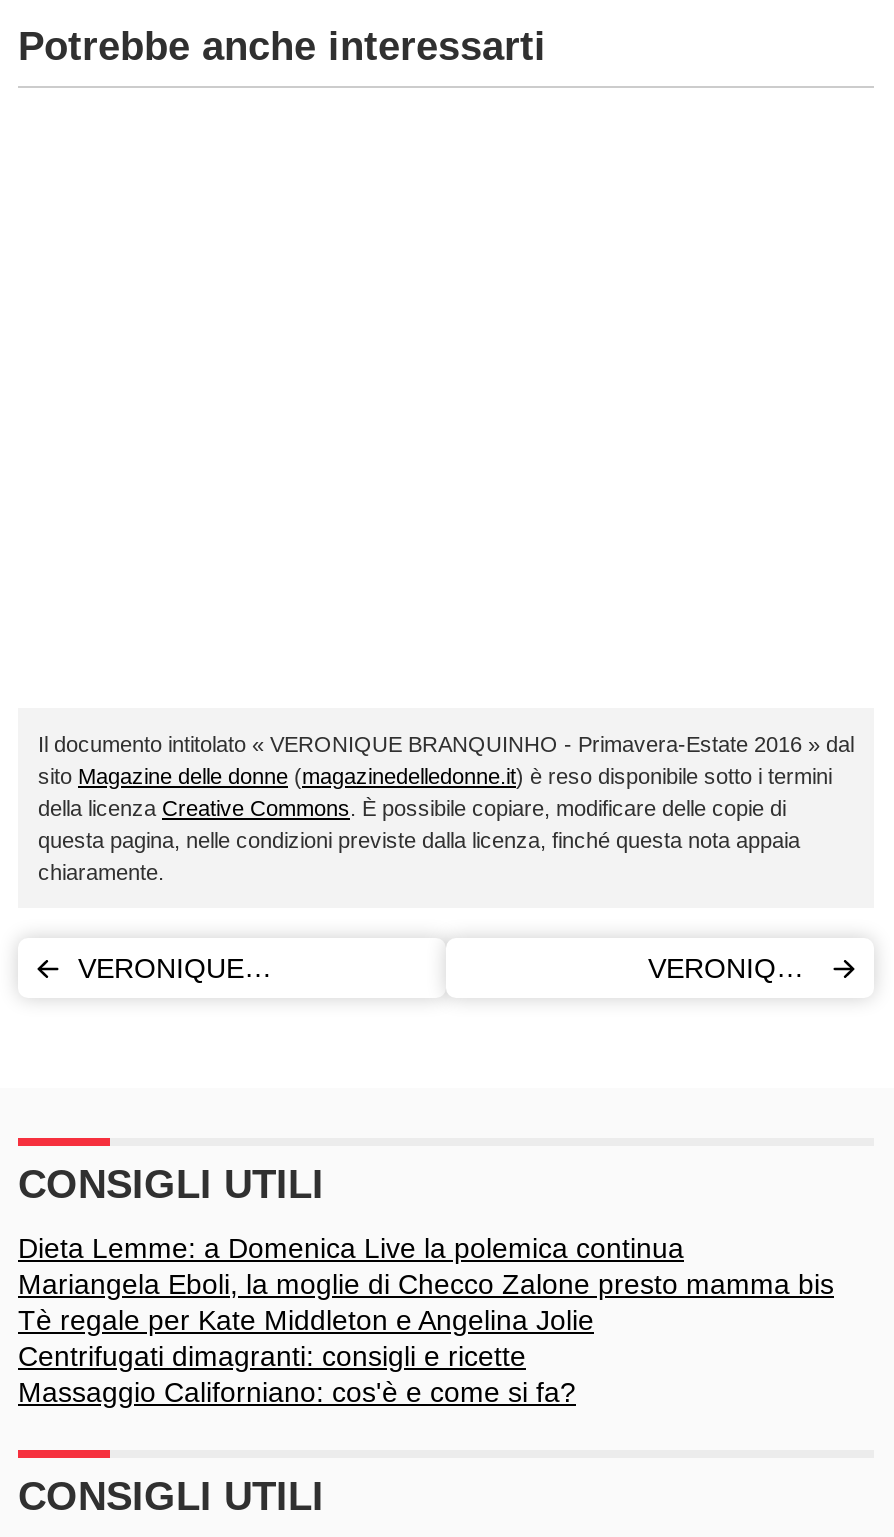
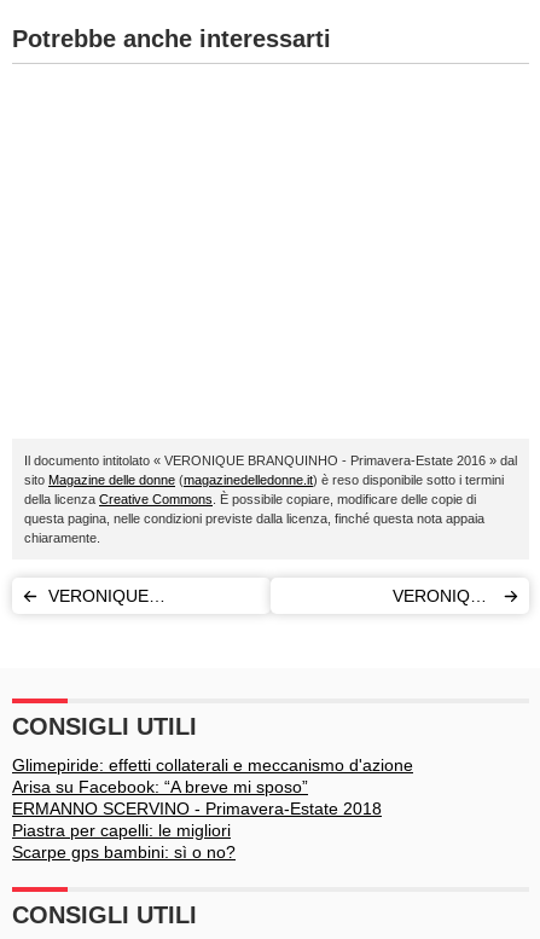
[18,1231,834,1407] Dieta Lemme: a Domenica Live la polemica continua | Mariangela Eboli, la moglie di Checco Zalone presto mamma bis | Tè regale per Kate Middleton e Angelina Jolie | Centrifugati dimagranti: consigli e ricette | Massaggio Californiano: cos'è e come si fa? -> [12,755,413,861] Glimepiride: effetti collaterali e meccanismo d'azione | Arisa su Facebook: “A breve mi sposo” | ERMANNO SCERVINO - Primavera-Estate 2018 | Piastra per capelli: le migliori | Scarpe gps bambini: sì o no?

